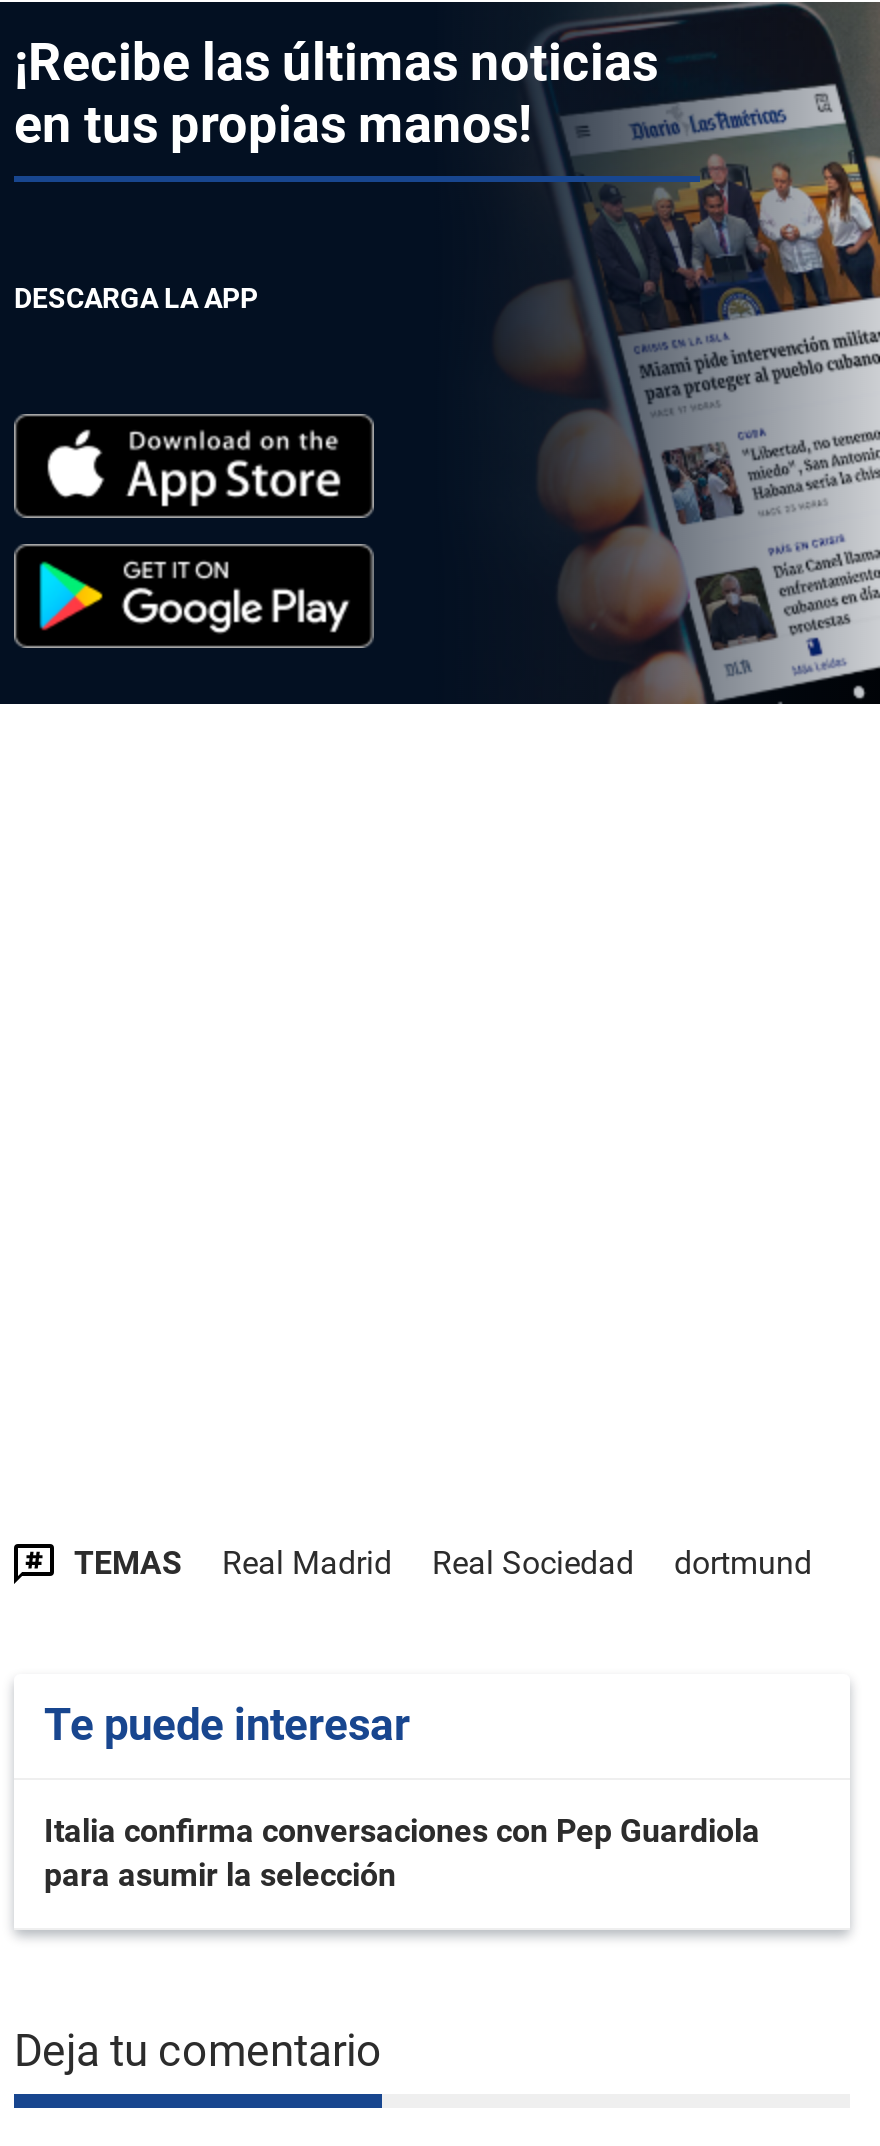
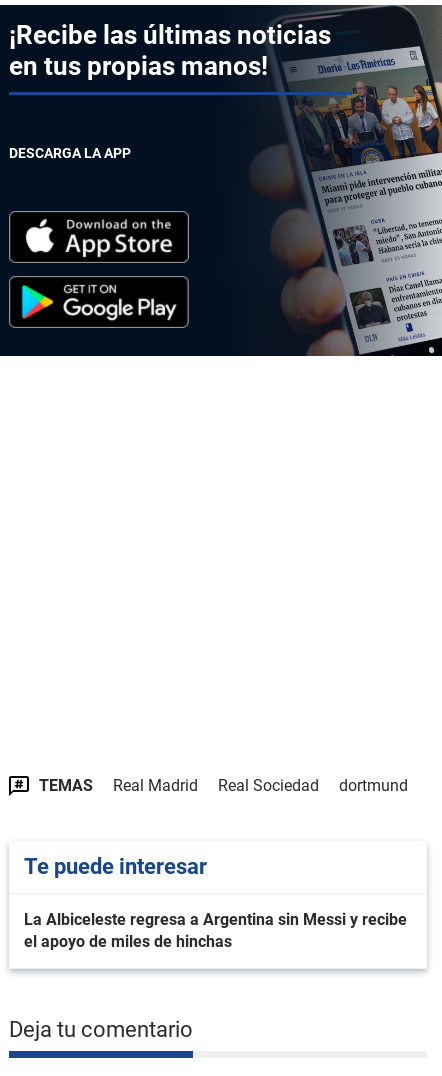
[44,1812,760,1894] Italia confirma conversaciones con Pep Guardiola | para asumir la selección -> [24,910,407,951] La Albiceleste regresa a Argentina sin Messi y recibe | el apoyo de miles de hinchas

